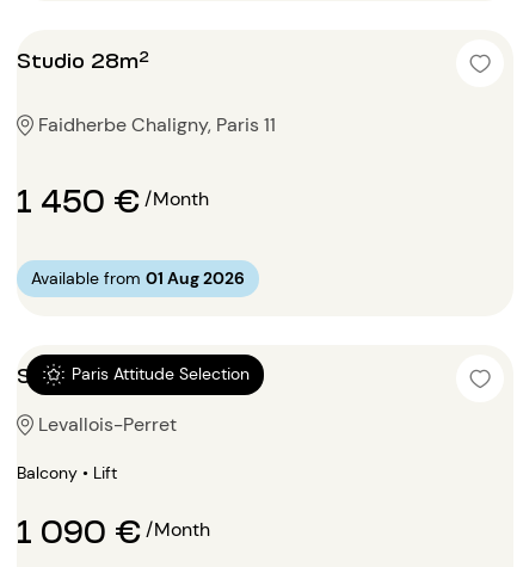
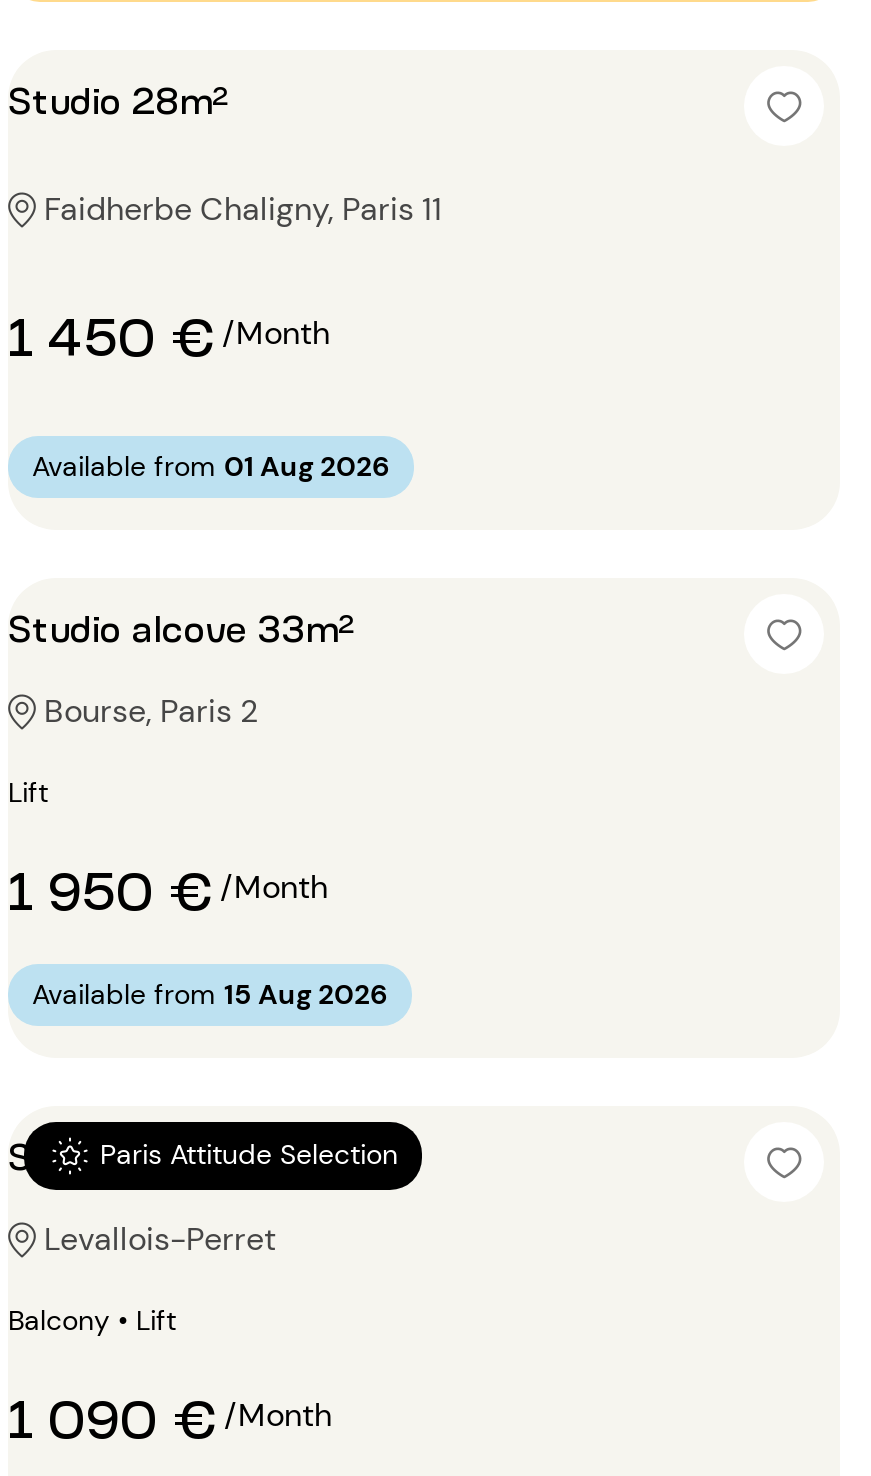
none -> [8,601,388,1011] Studio alcove 33m² | Bourse, Paris 2 | Lift | 1 950 € /Month | Available from 15 Aug 2026

